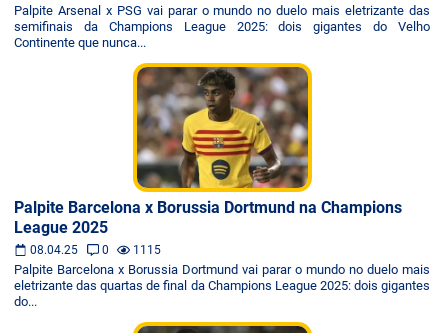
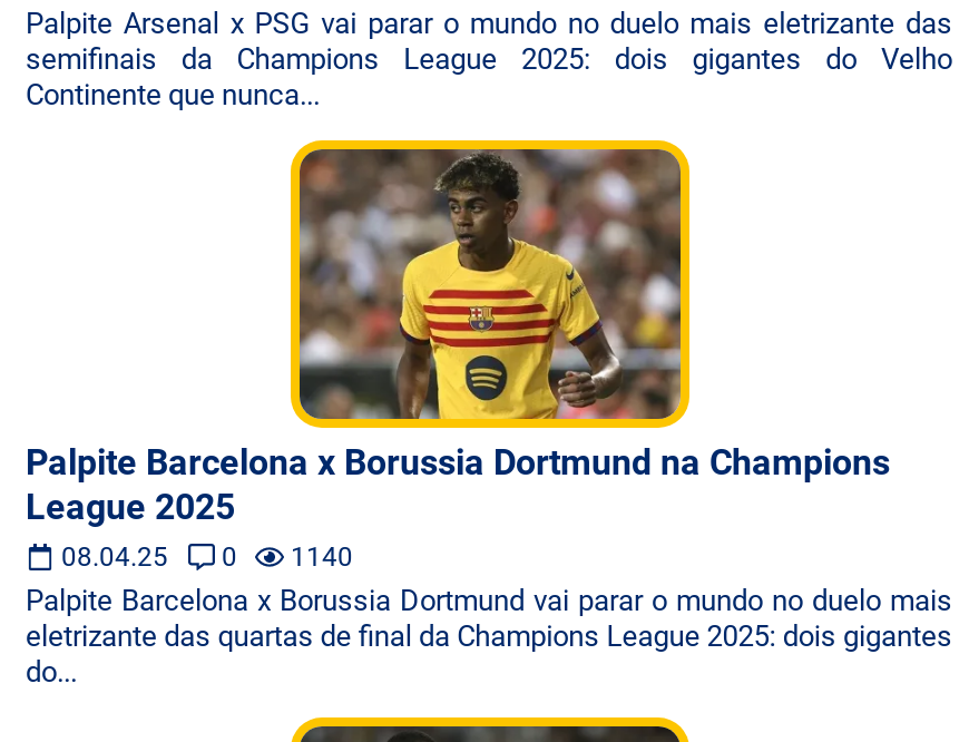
[30,243,161,257] 08.04.25 0 1115 -> [61,541,353,572] 08.04.25 0 1140

